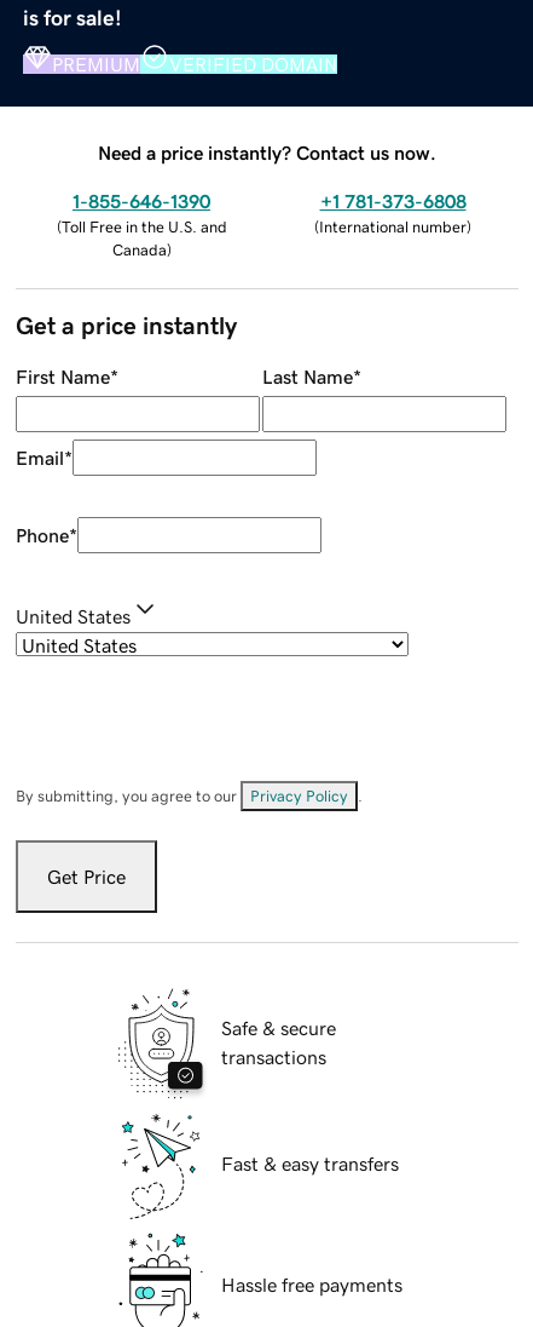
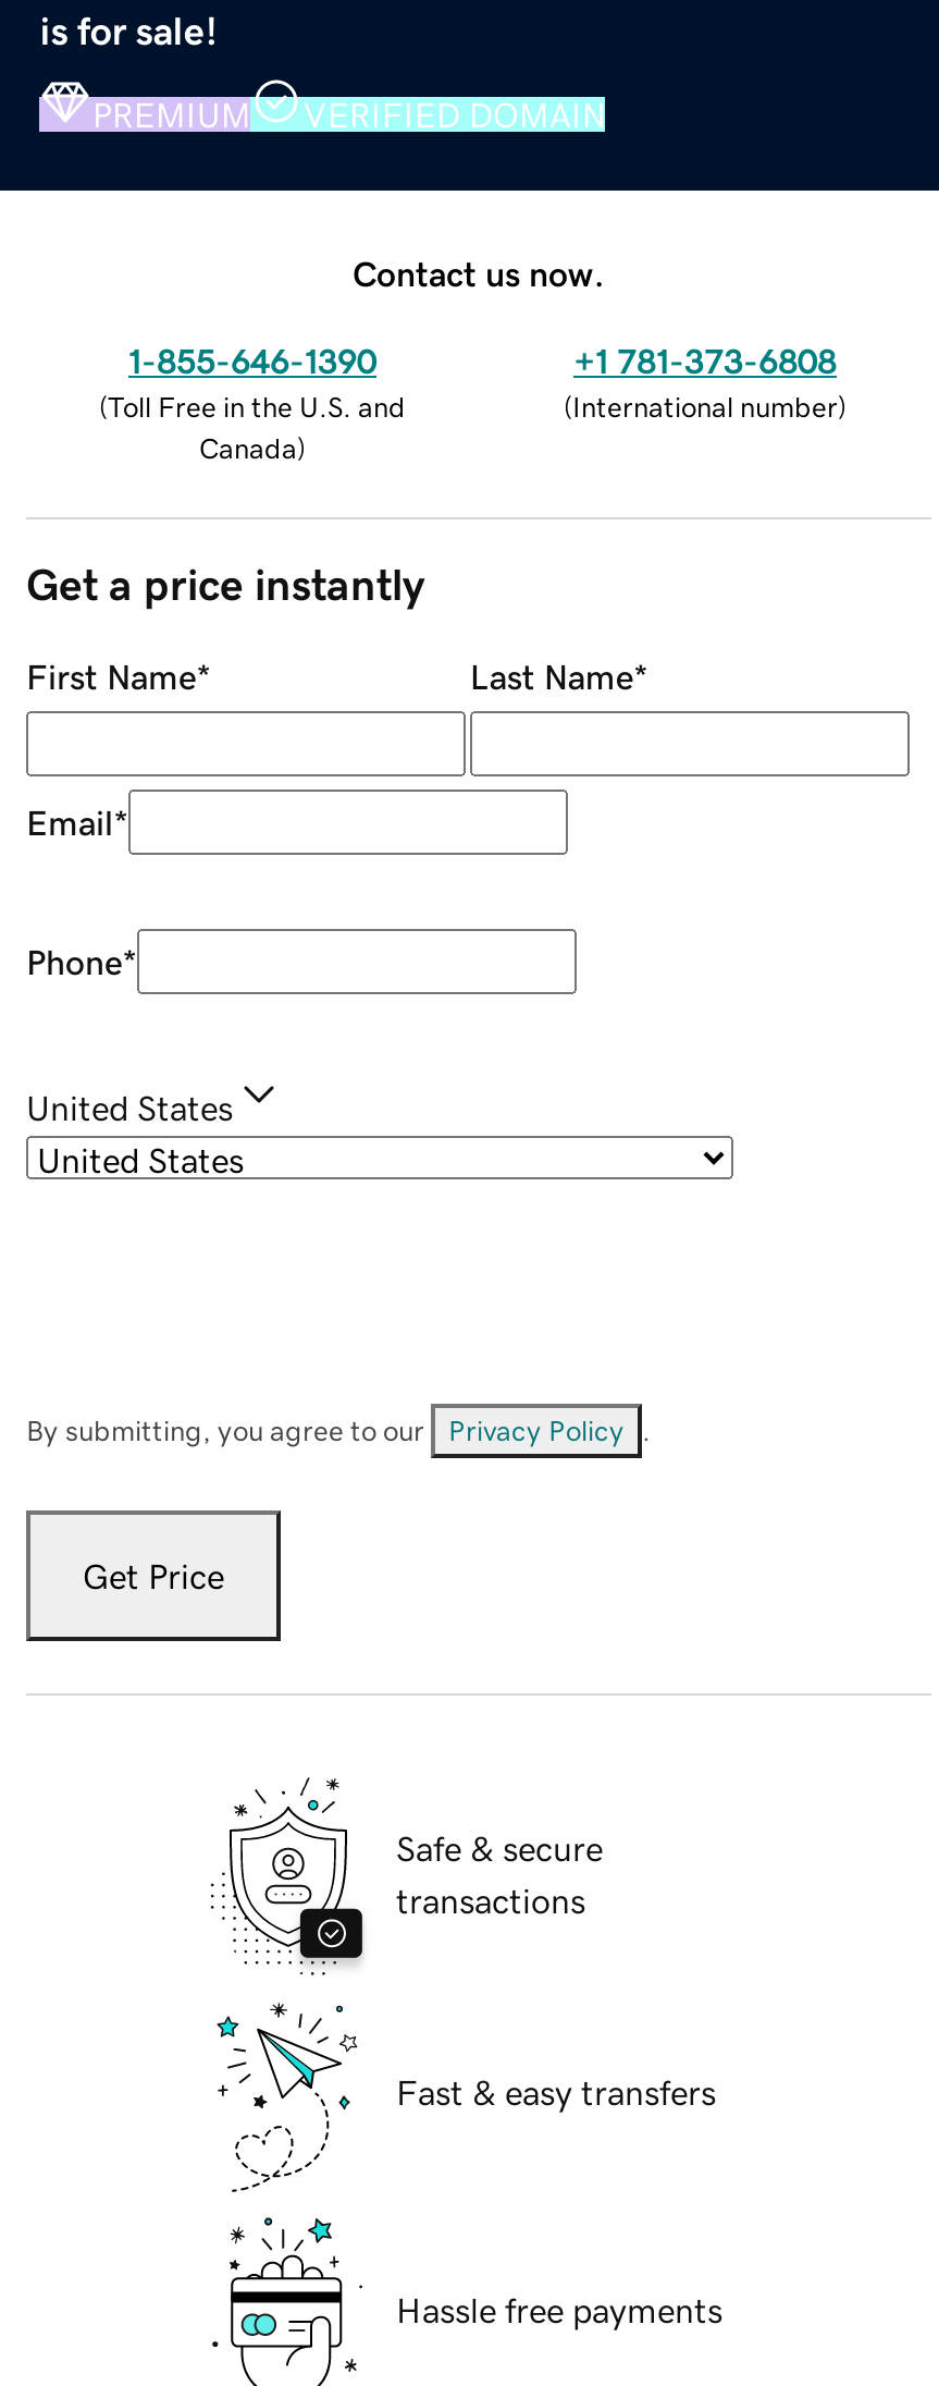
[98,142,436,162] Need a price instantly? Contact us now. -> [353,255,605,290] Contact us now.

